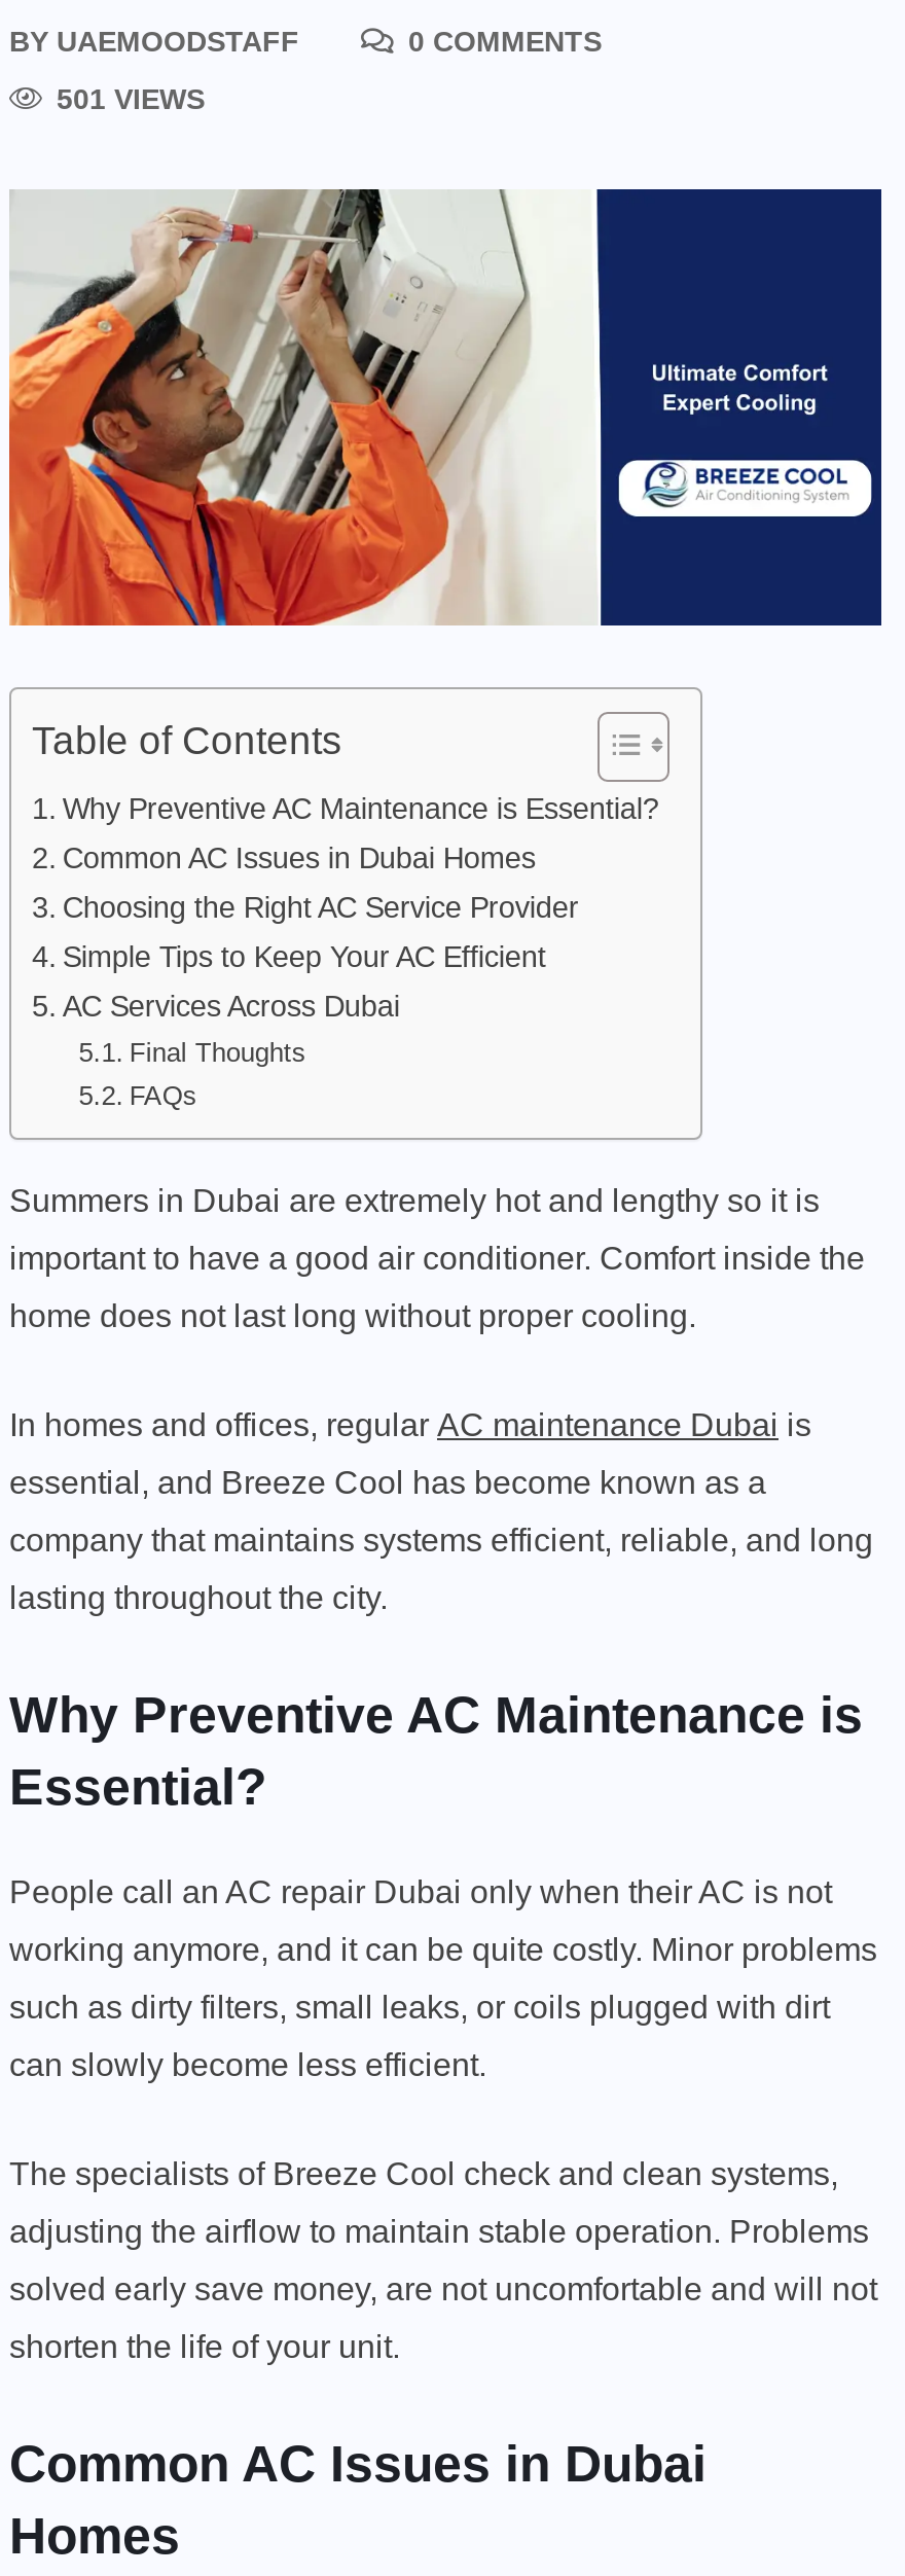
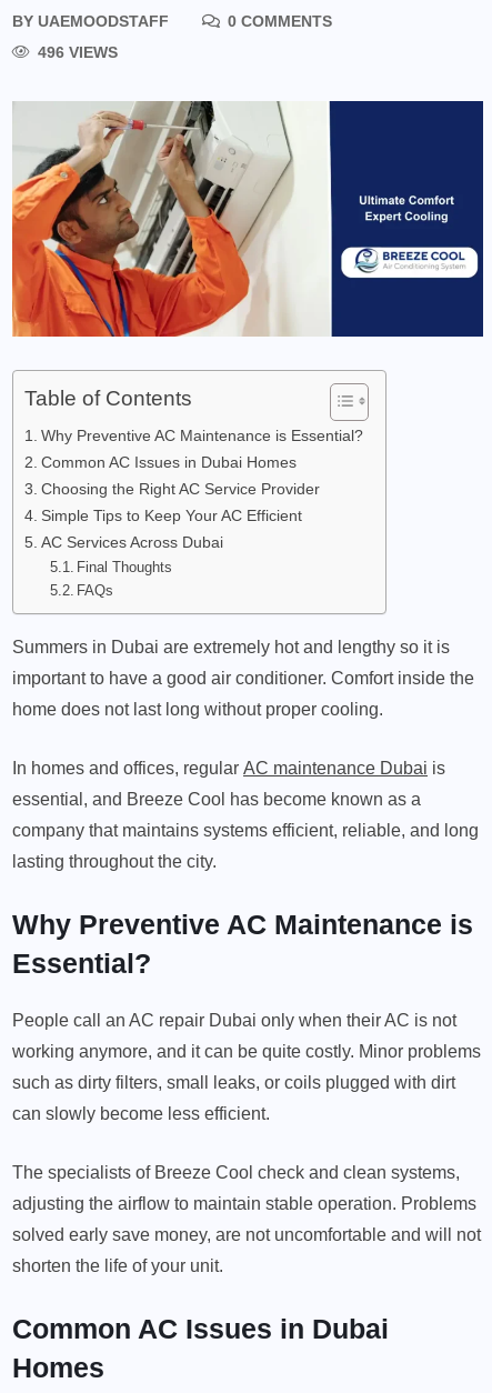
[48,82,205,115] 501 VIEWS -> [33,43,118,61] 496 VIEWS

